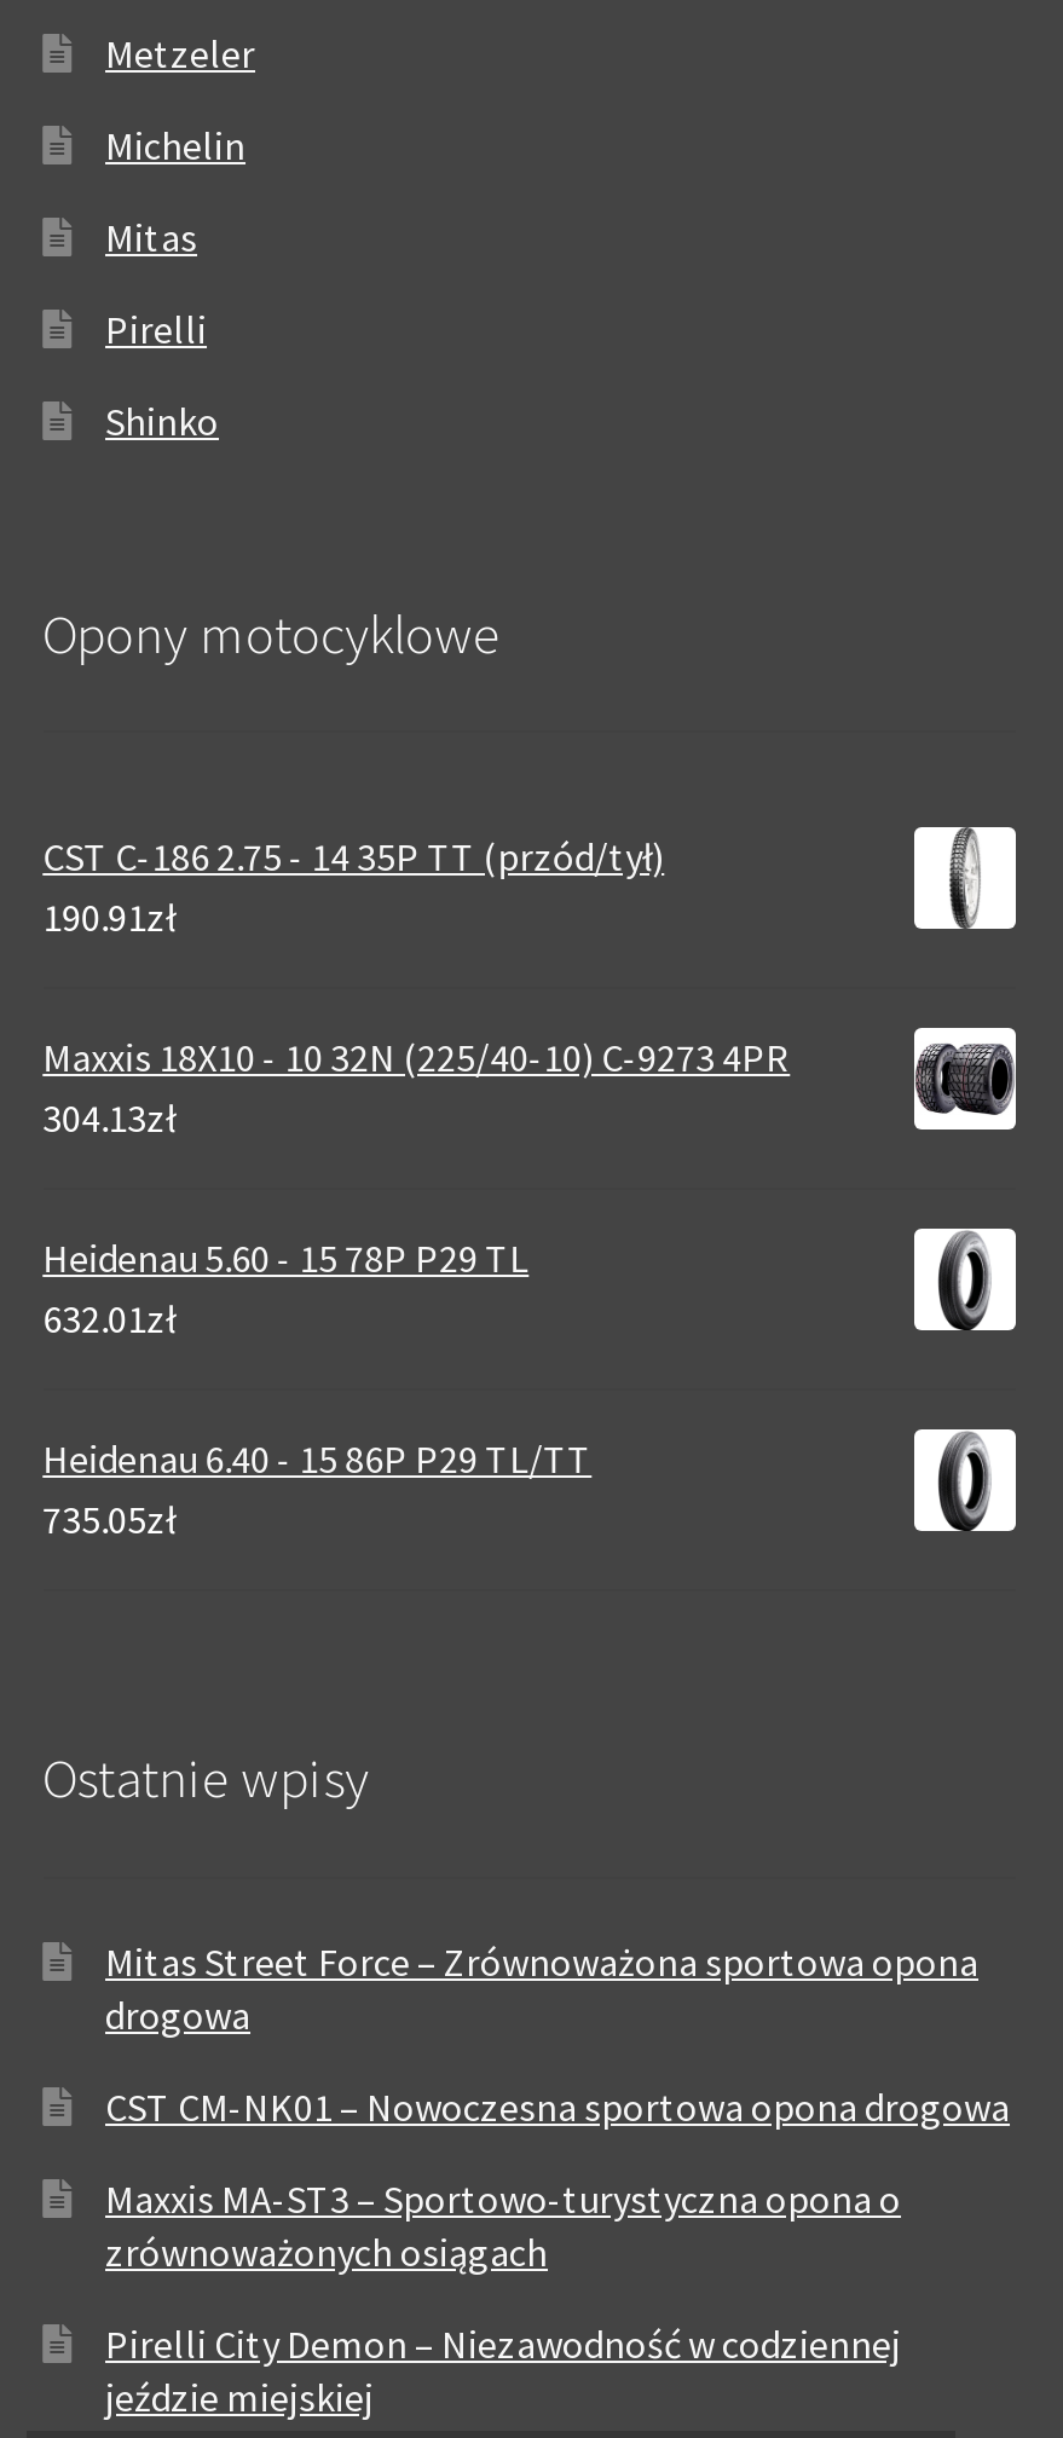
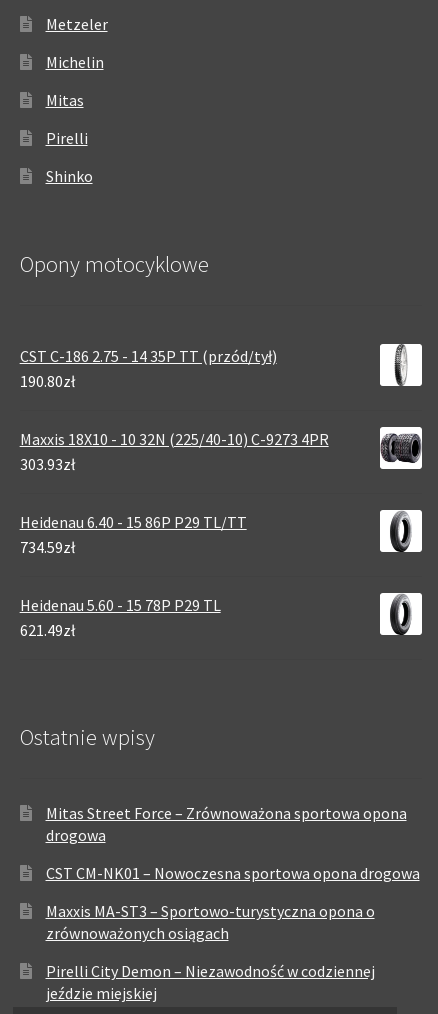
[43,893,176,941] 190.91zł -> [20,371,75,391] 190.80zł
[43,1094,176,1343] 304.13zł | 632.01zł -> [20,454,75,474] 303.93zł
moved [43,1234,529,1282] -> [20,595,221,615]: Heidenau 5.60 - 15 78P P29 TL
moved [43,1435,592,1483] -> [20,512,247,532]: Heidenau 6.40 - 15 86P P29 TL/TT
[43,1495,176,1544] 735.05zł -> [20,537,75,640] 734.59zł | 621.49zł

